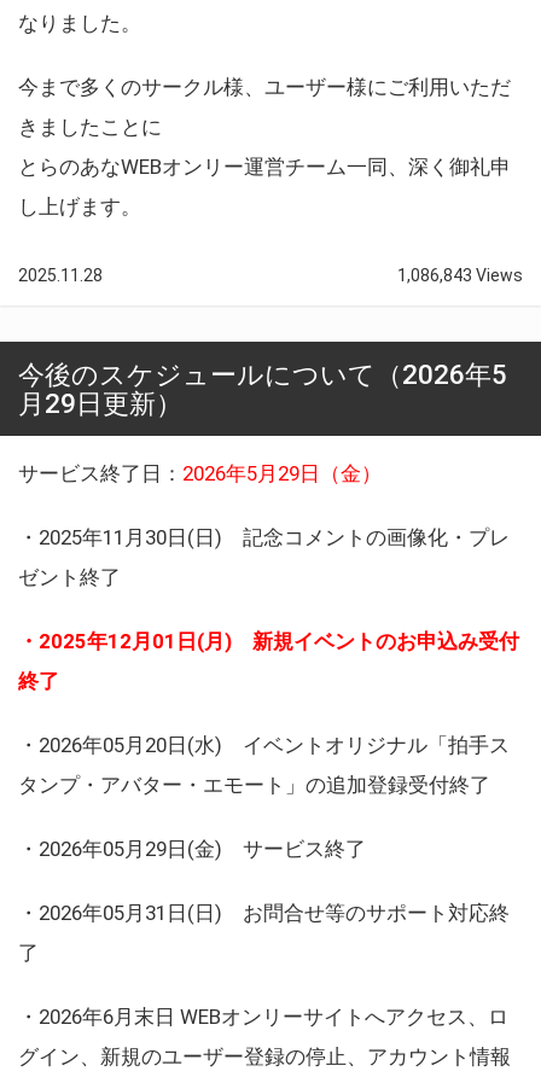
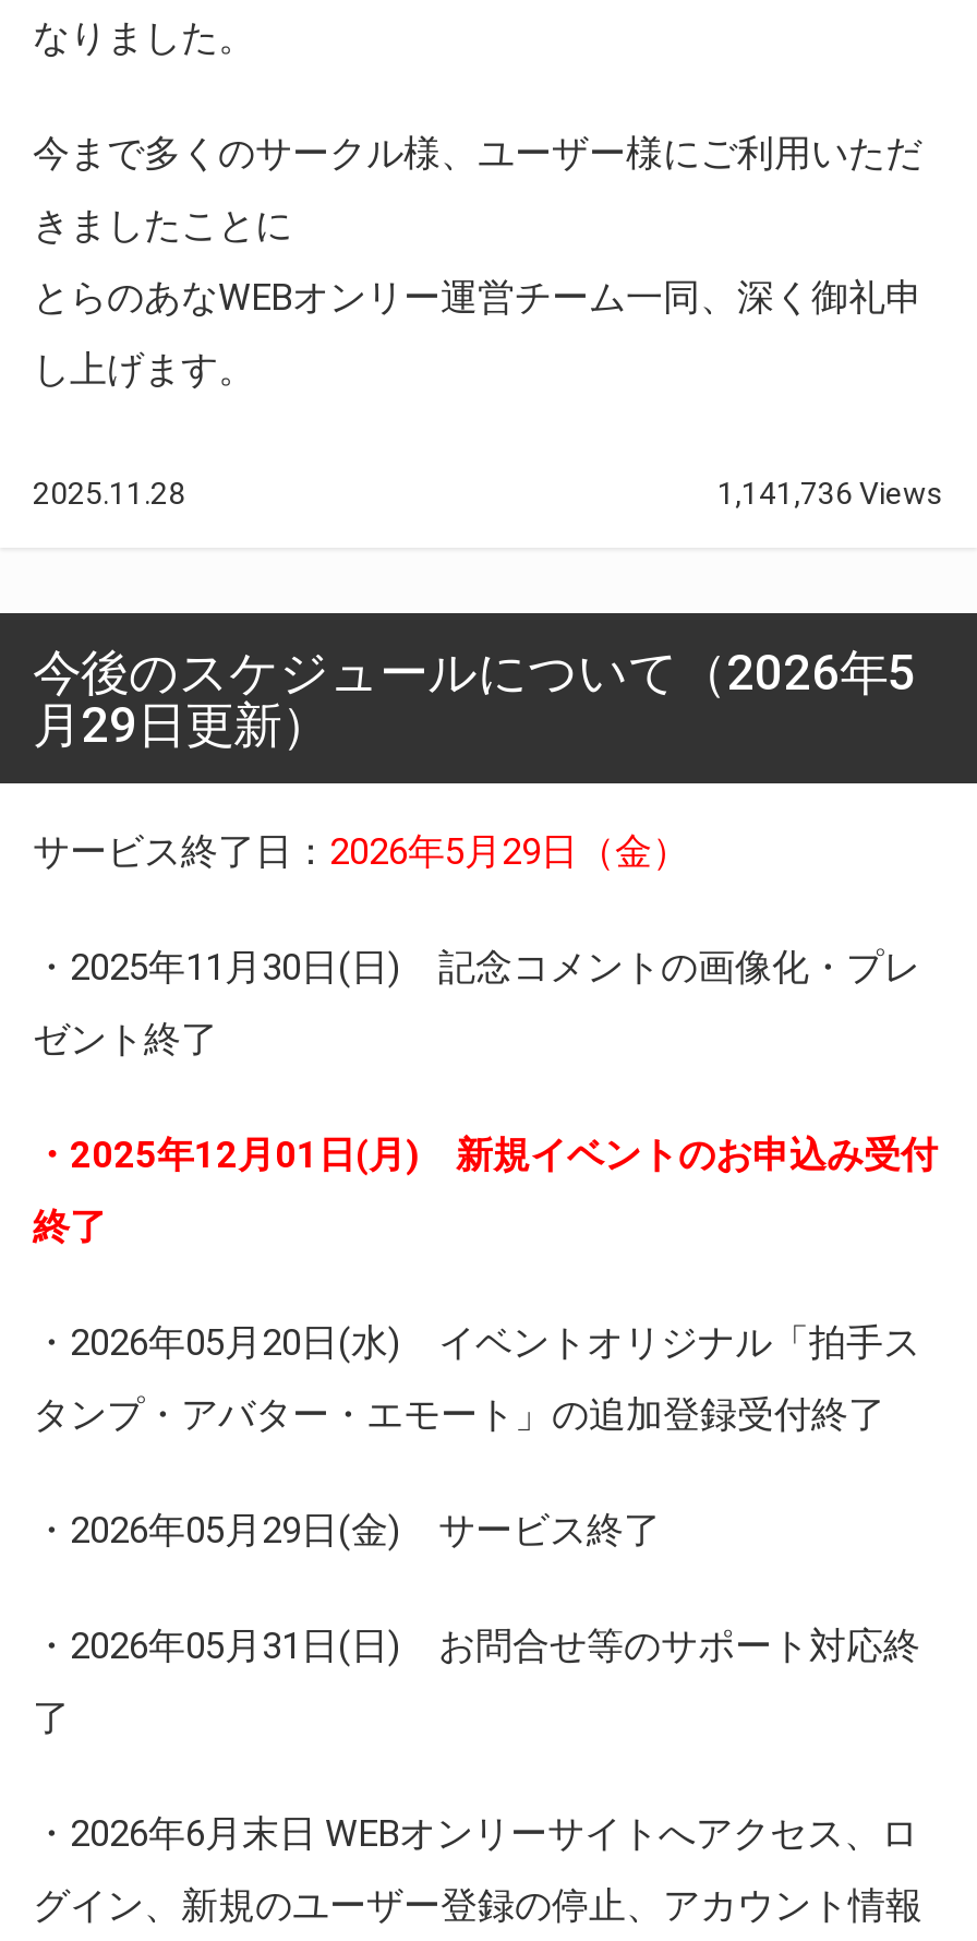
[397,265,523,285] 1,086,843 Views -> [717,475,944,510] 1,141,736 Views

